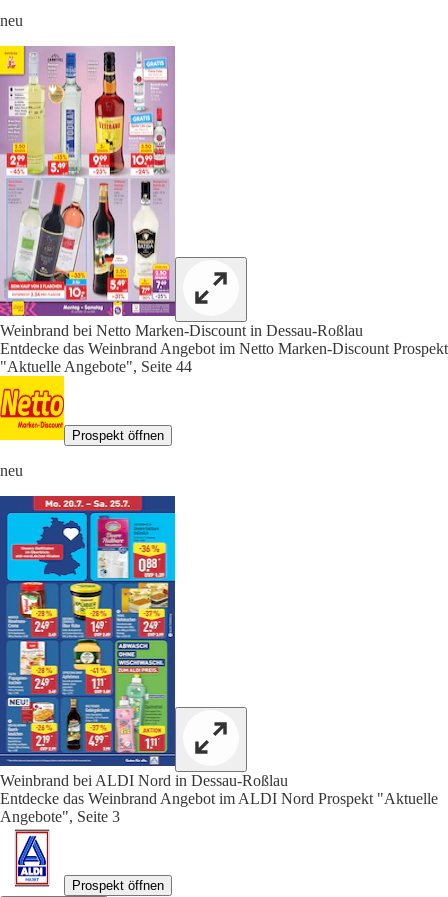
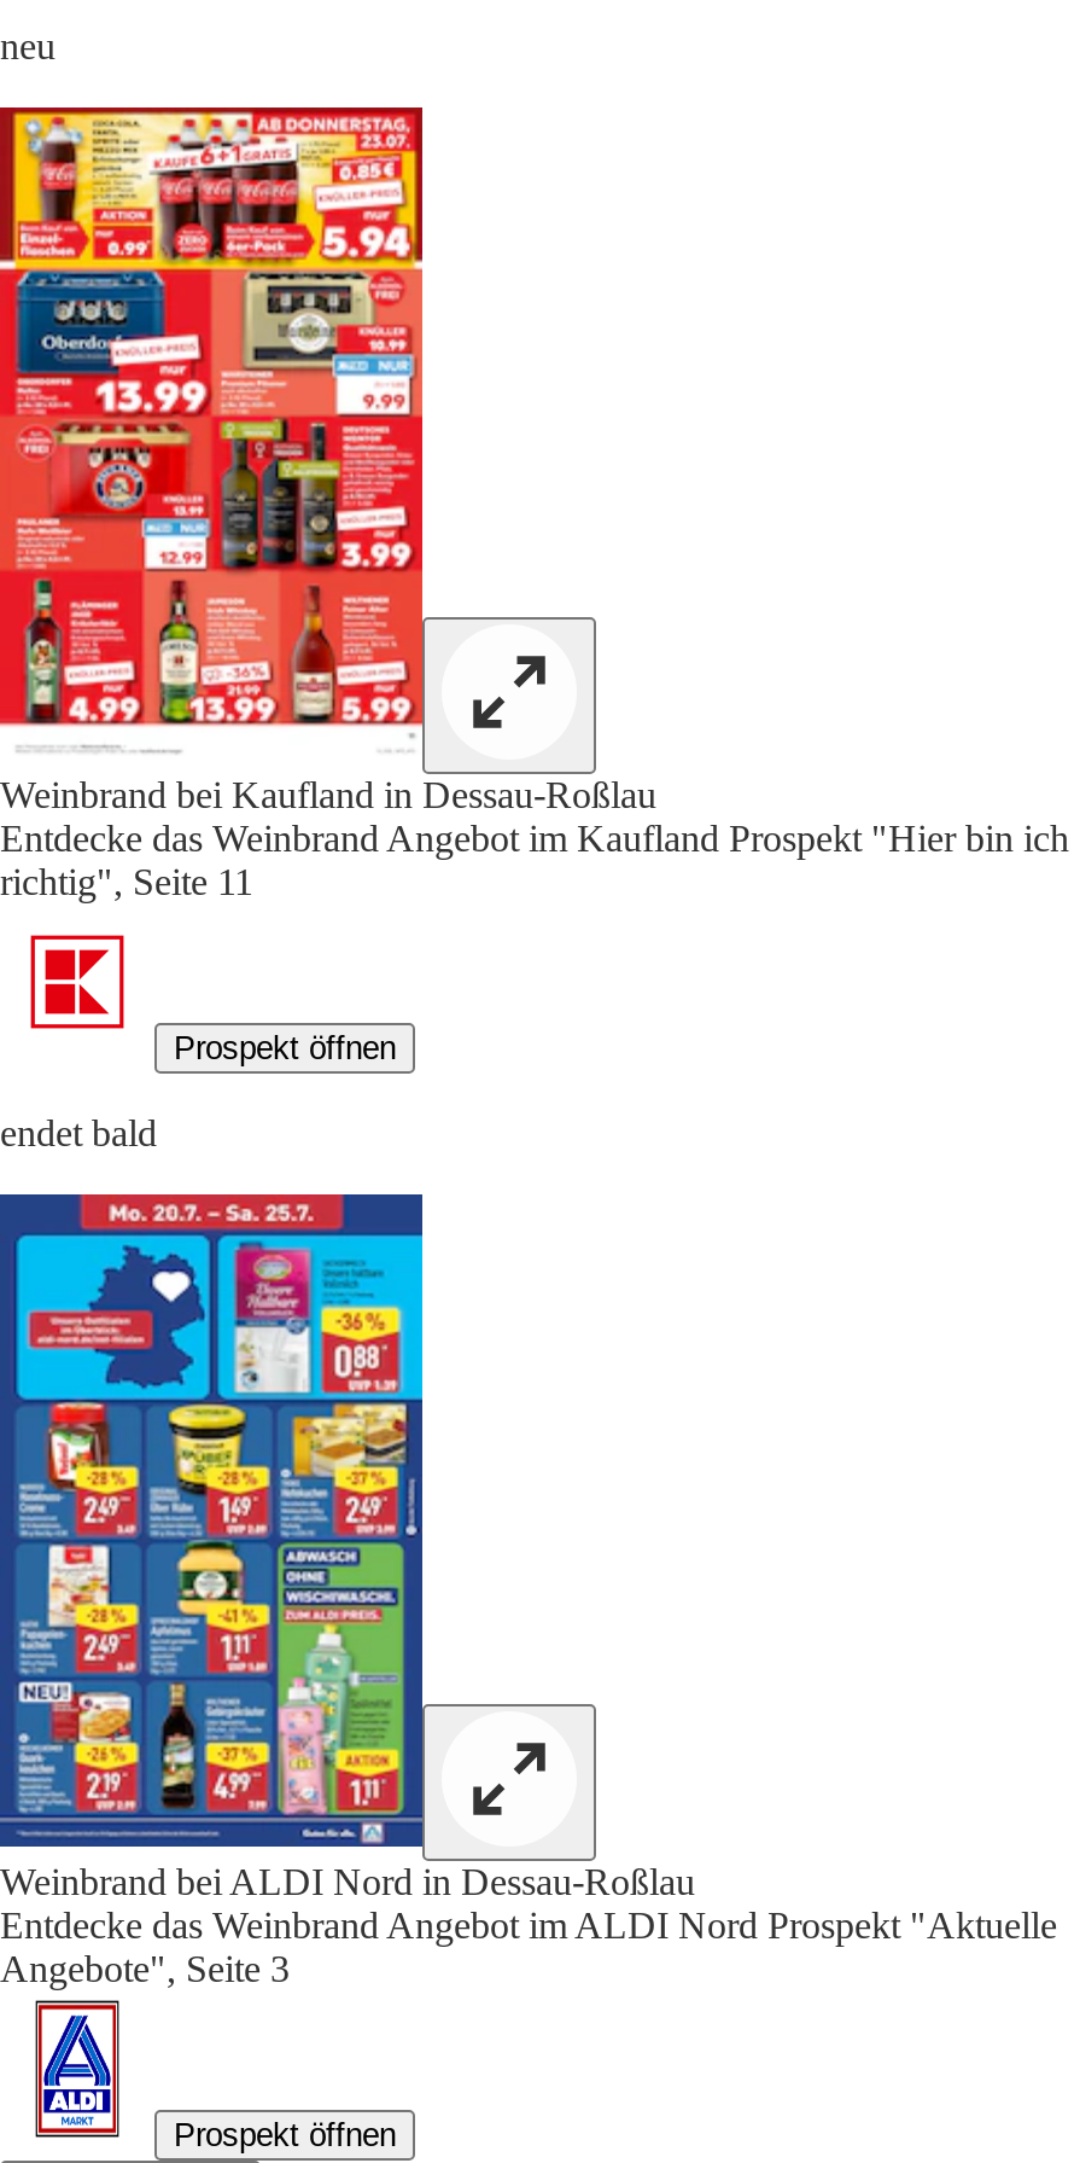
[0,45,448,374] [image] | Weinbrand bei Netto Marken-Discount in Dessau-Roßlau | Entdecke das Weinbrand Angebot im Netto Marken-Discount Prospekt | "Aktuelle Angebote", Seite 44 -> [0,105,1069,901] [image] | Weinbrand bei Kaufland in Dessau-Roßlau | Entdecke das Weinbrand Angebot im Kaufland Prospekt "Hier bin ich | richtig", Seite 11
[0,382,65,478] [image] | neu -> [0,919,157,1152] [image] | endet bald

